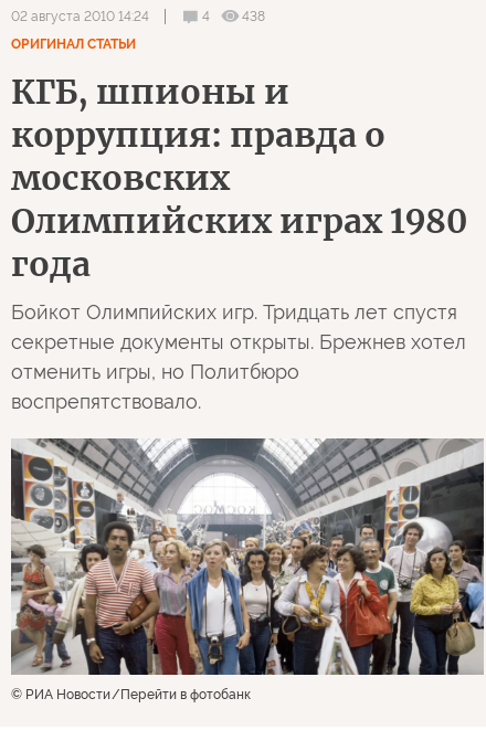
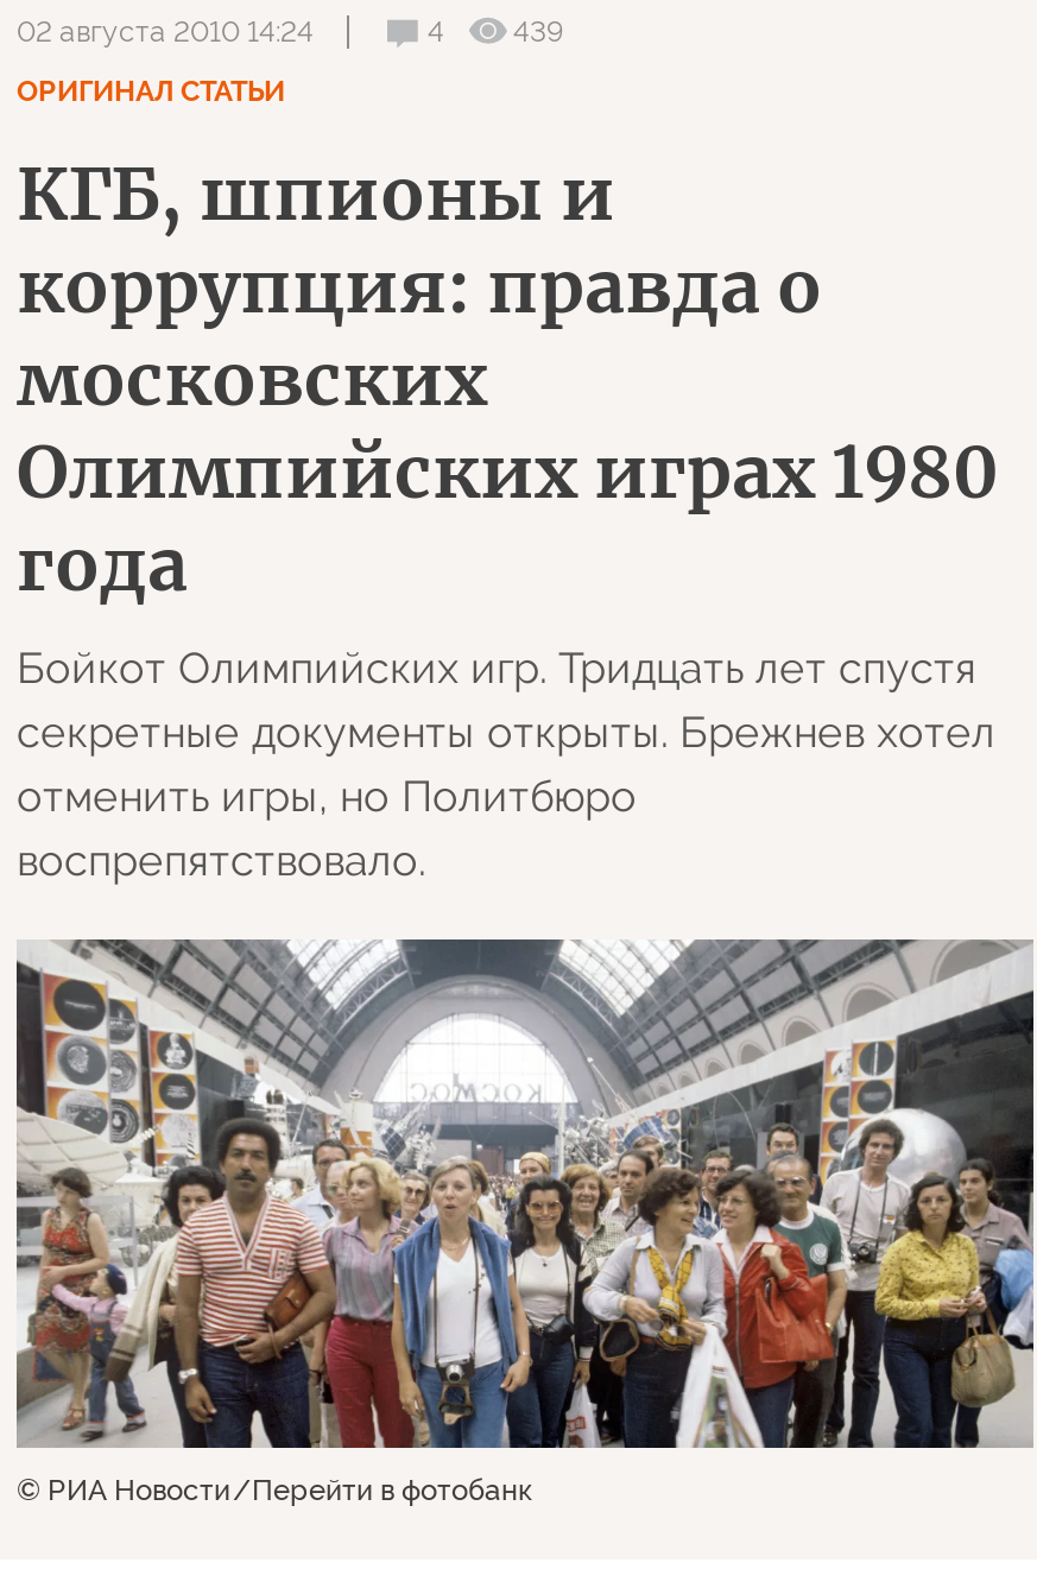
[242,8,265,24] 438 -> [513,14,563,48] 439

